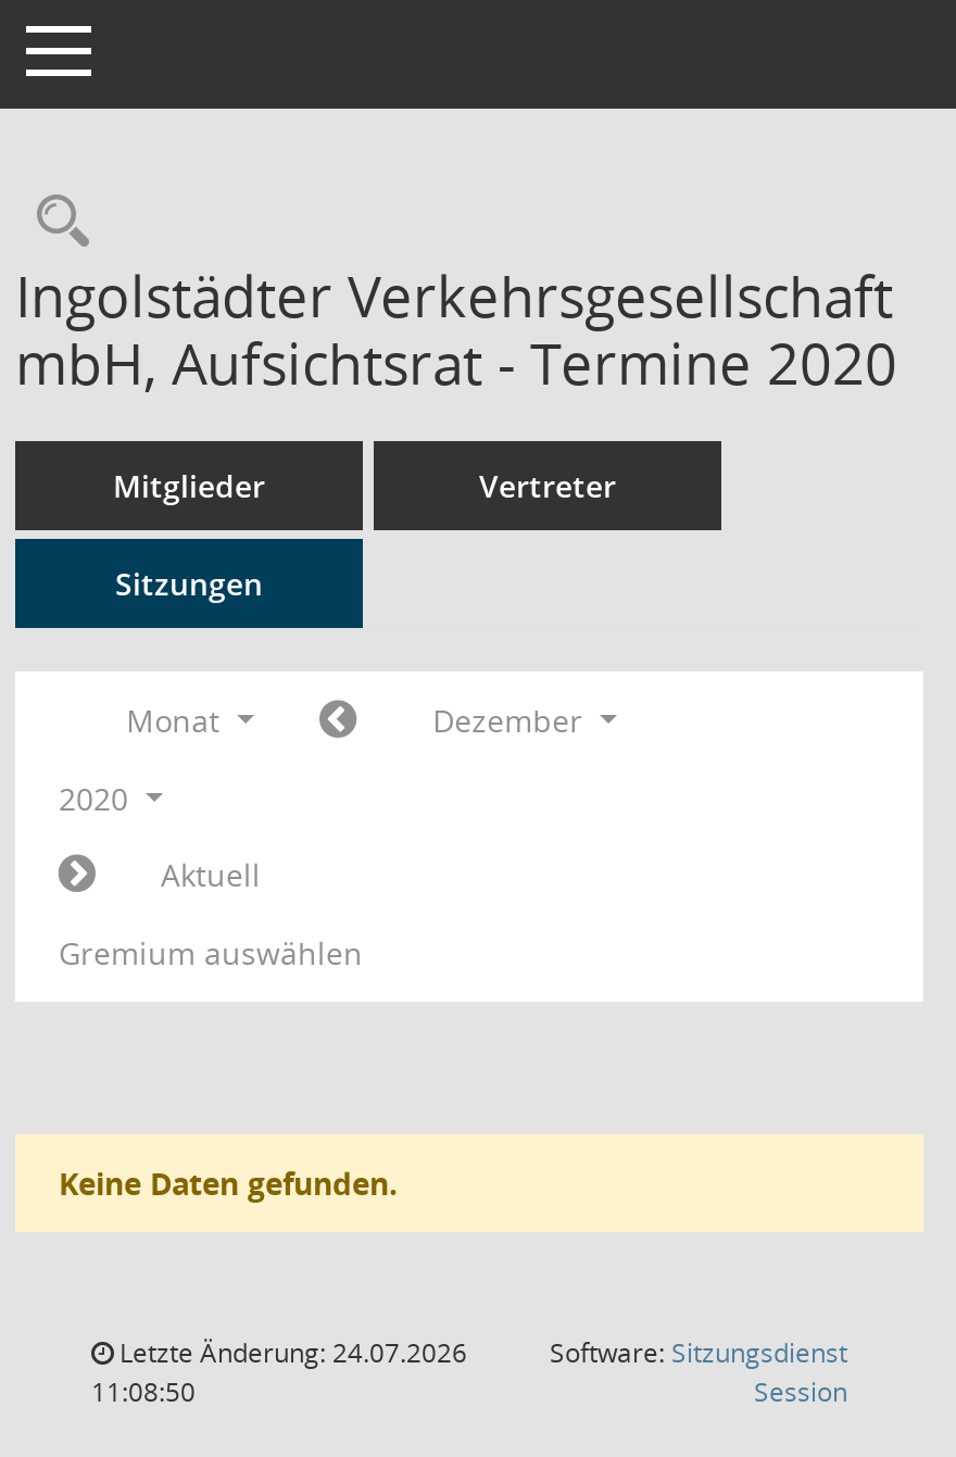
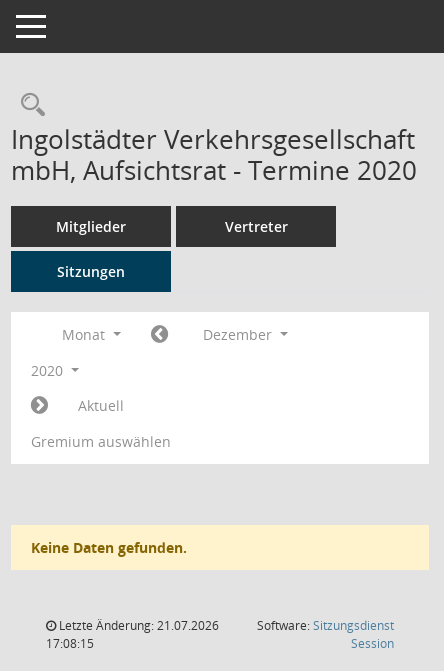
[113,1334,467,1371] Letzte Änderung: 24.07.2026 -> [56,617,219,634] Letzte Änderung: 21.07.2026
[91,1373,196,1410] 11:08:50 -> [46,635,94,652] 17:08:15

